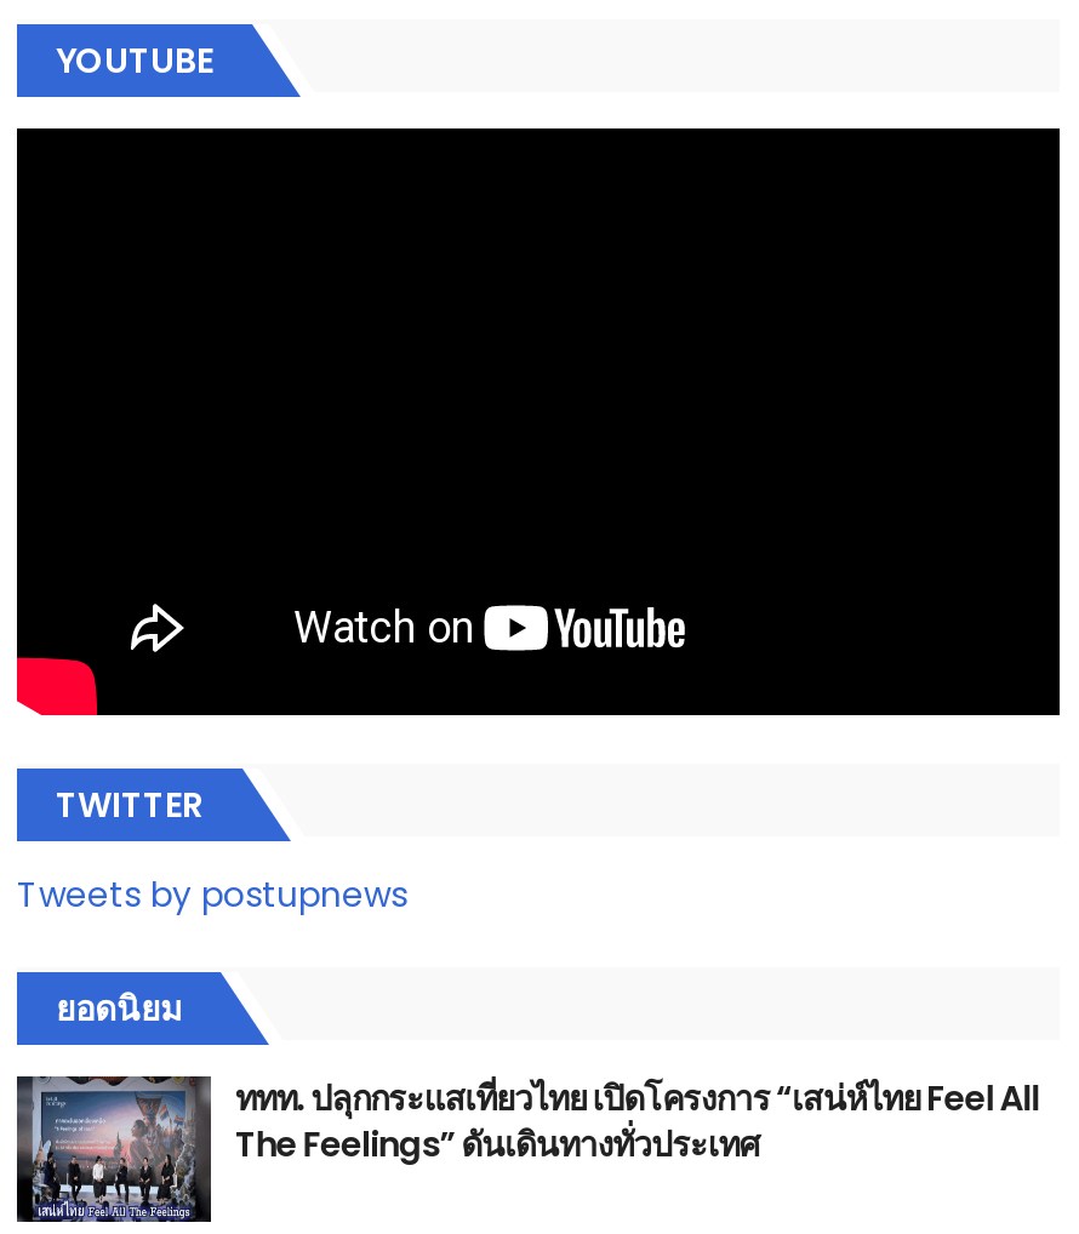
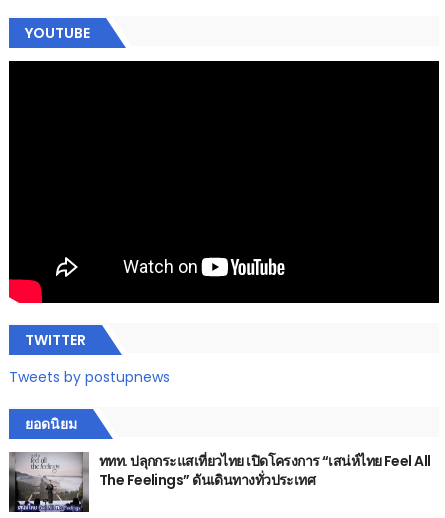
[17,1076,211,1222] [image] -> [9,452,89,512] [image]

